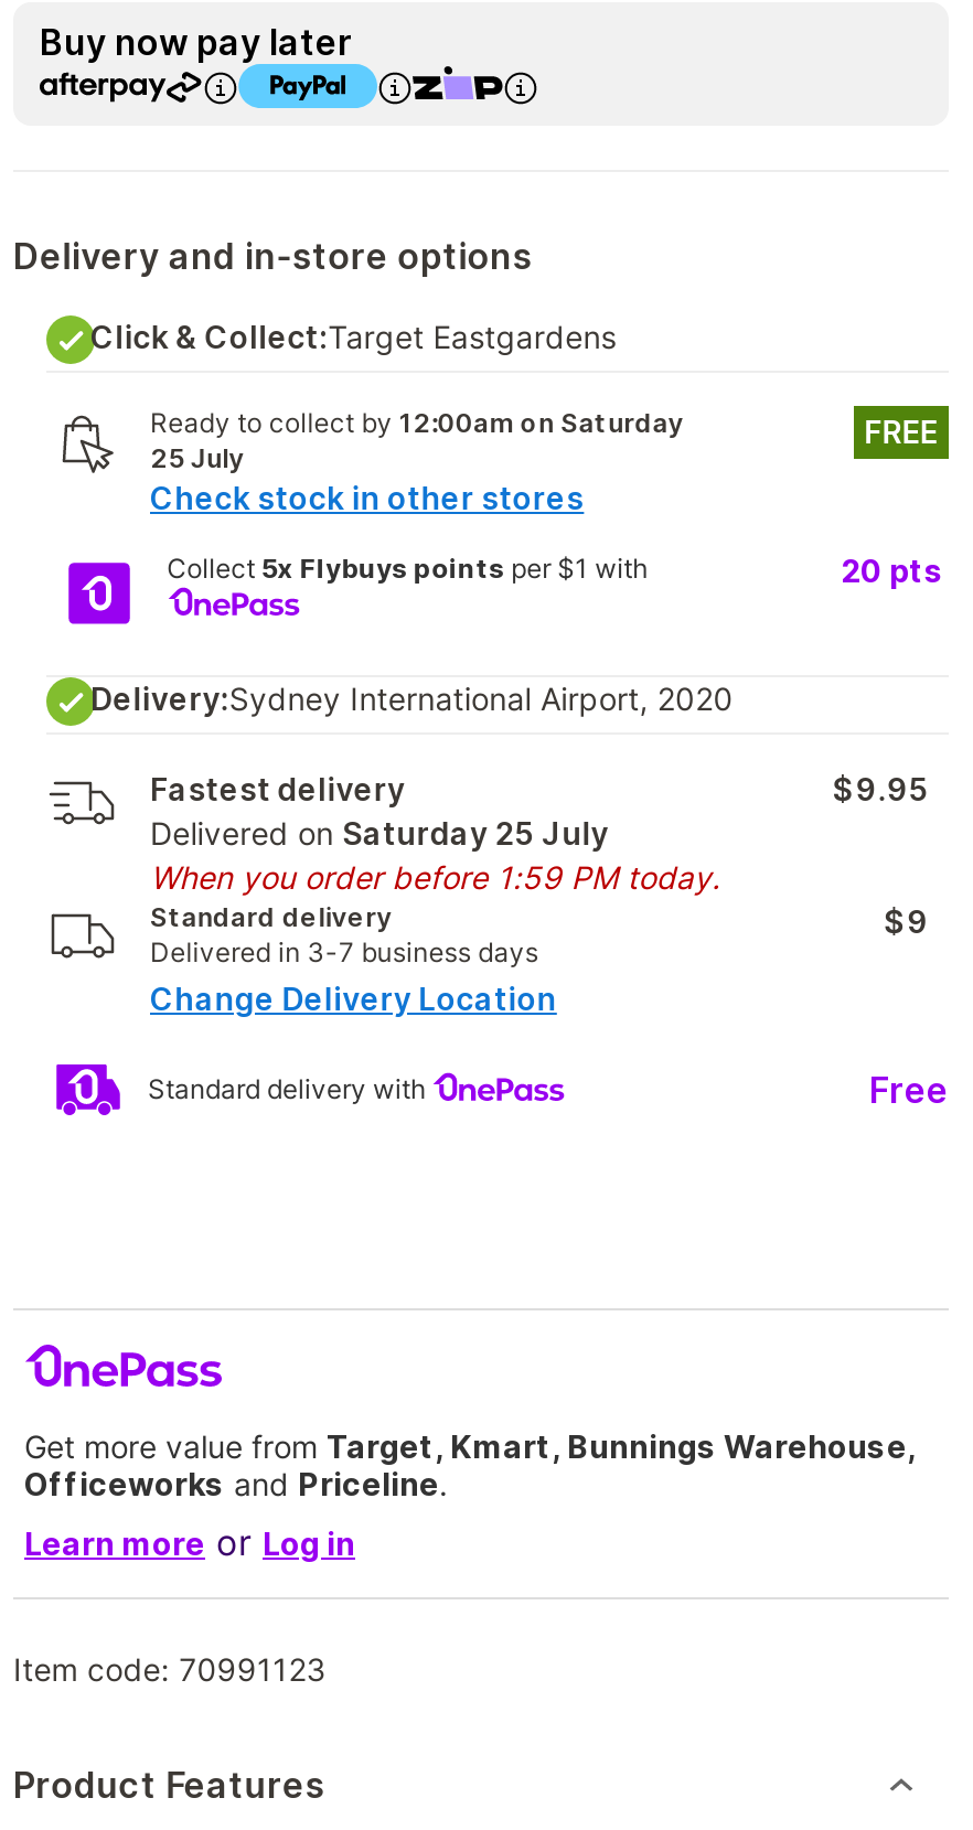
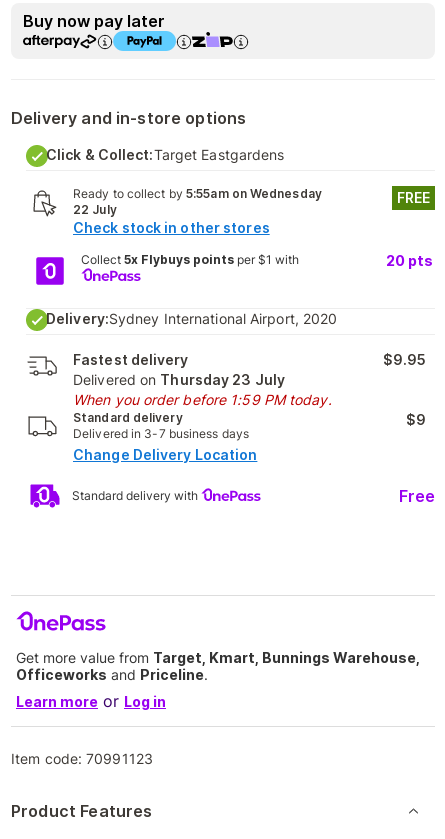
[150,406,684,439] Ready to collect by 12:00am on Saturday -> [73,186,322,201] Ready to collect by 5:55am on Wednesday
[150,441,244,474] 25 July -> [73,202,117,217] 22 July
[150,814,609,852] Delivered on Saturday 25 July -> [73,371,285,388] Delivered on Thursday 23 July

